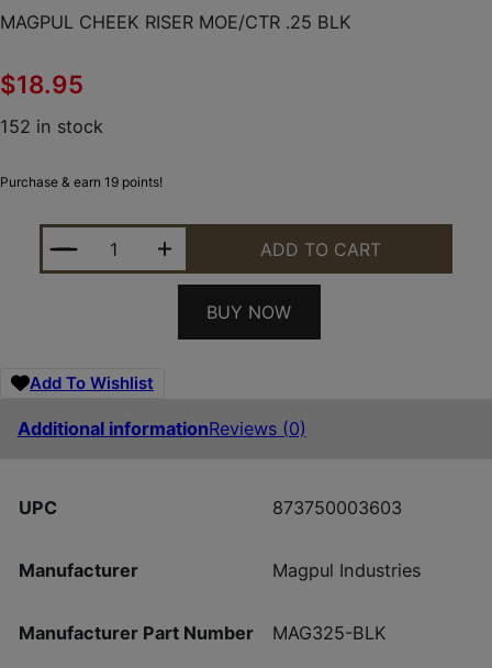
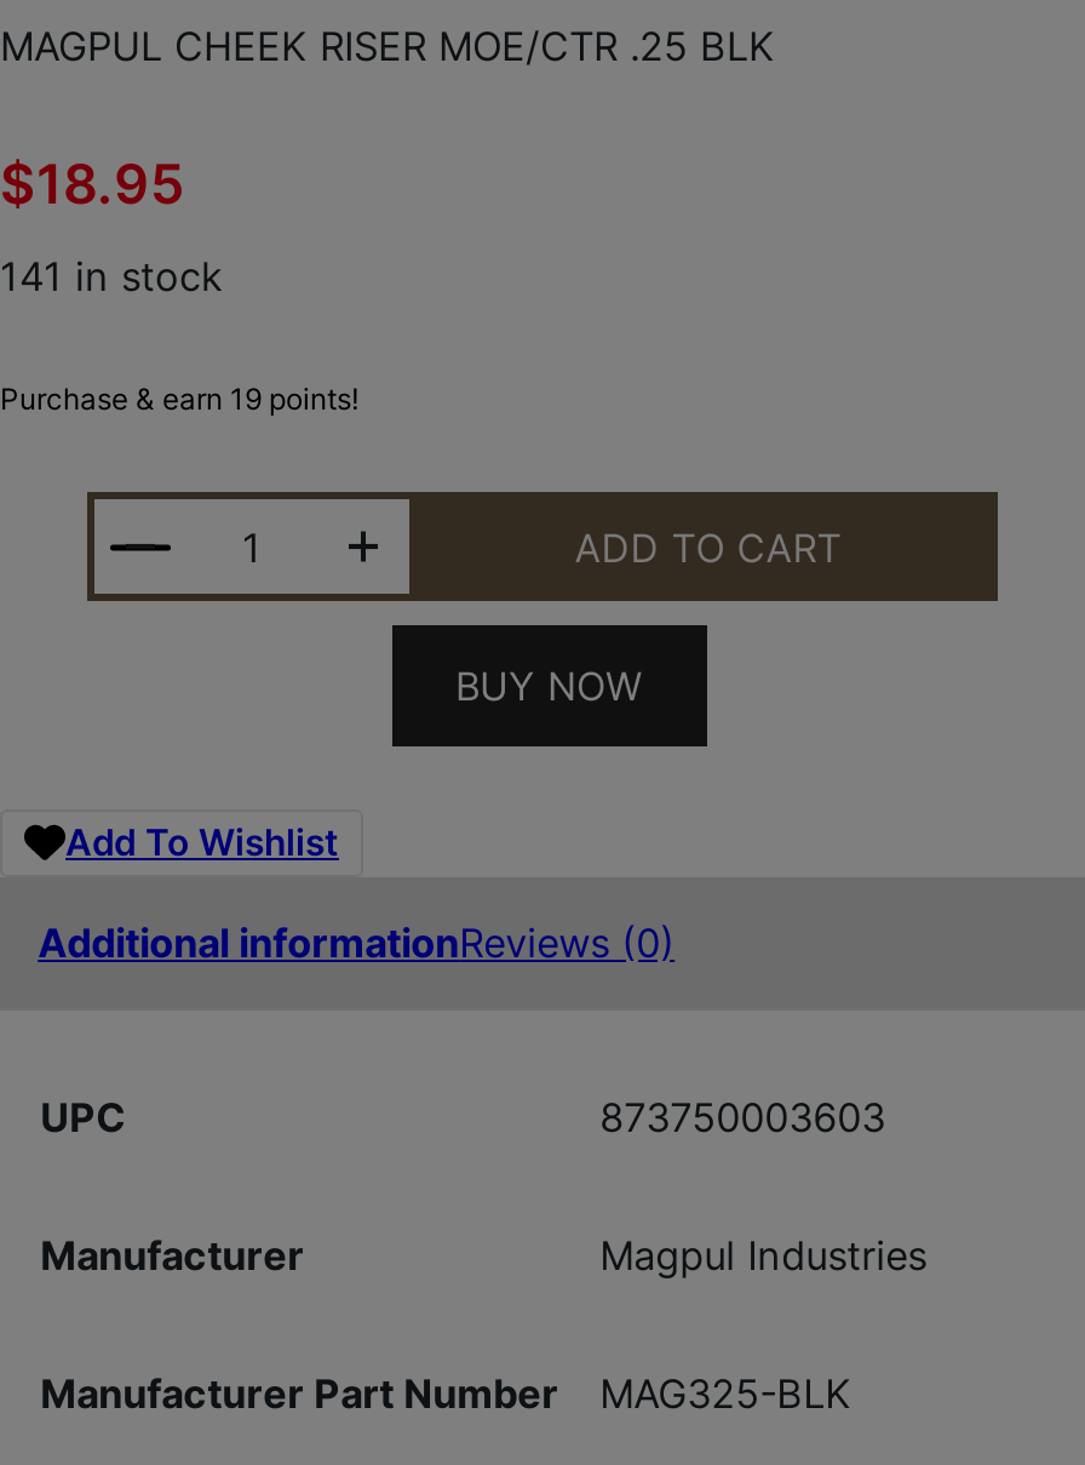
[0,116,103,138] 152 in stock -> [0,253,223,301] 141 in stock

